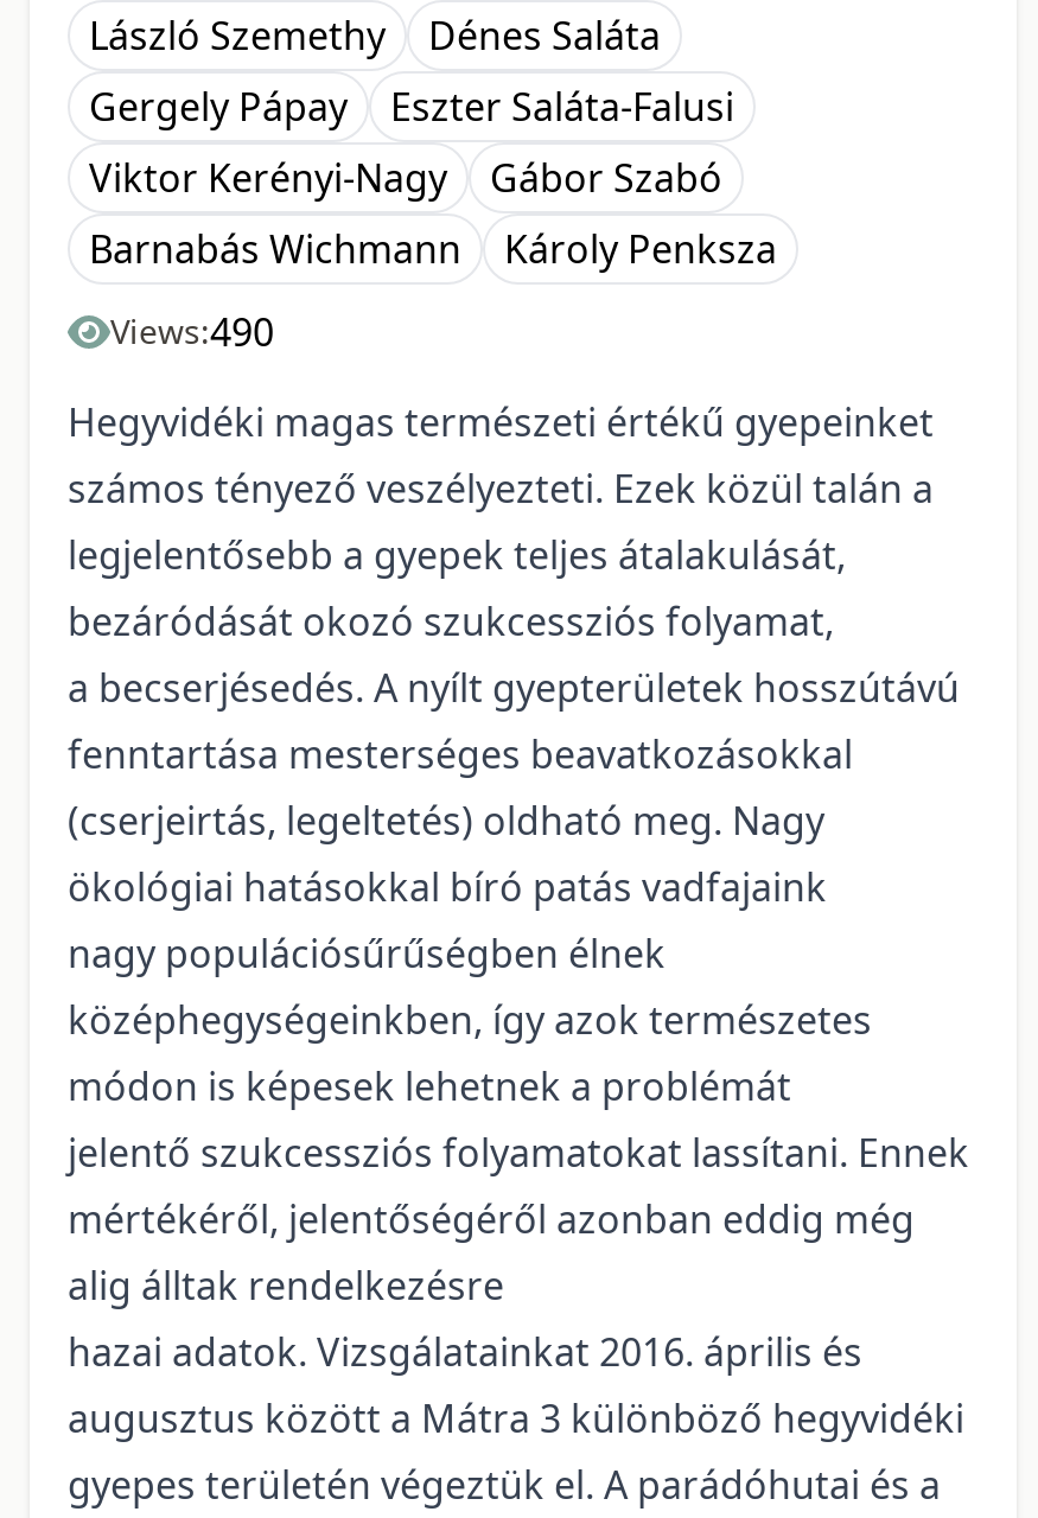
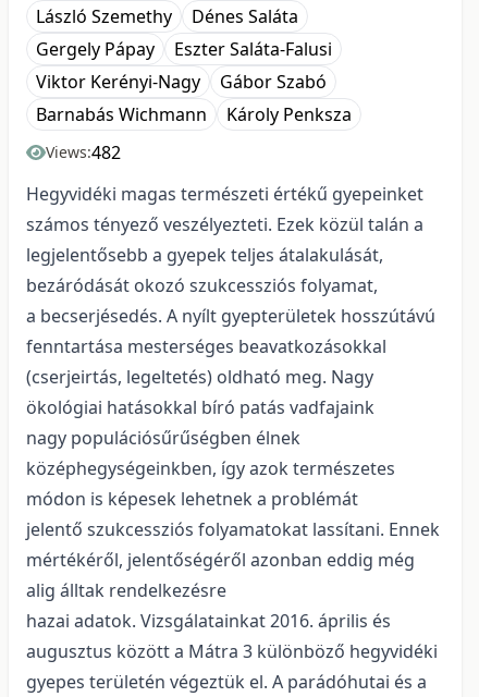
[110,306,274,359] Views:490 -> [46,141,121,165] Views:482

